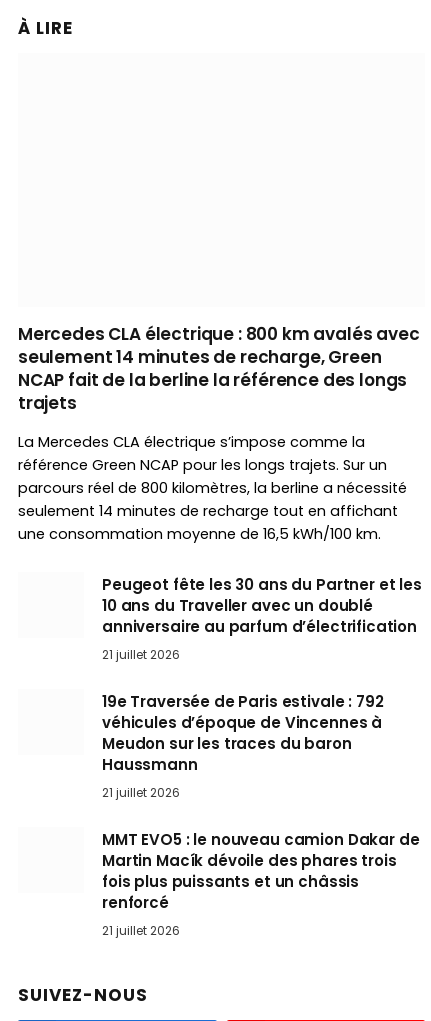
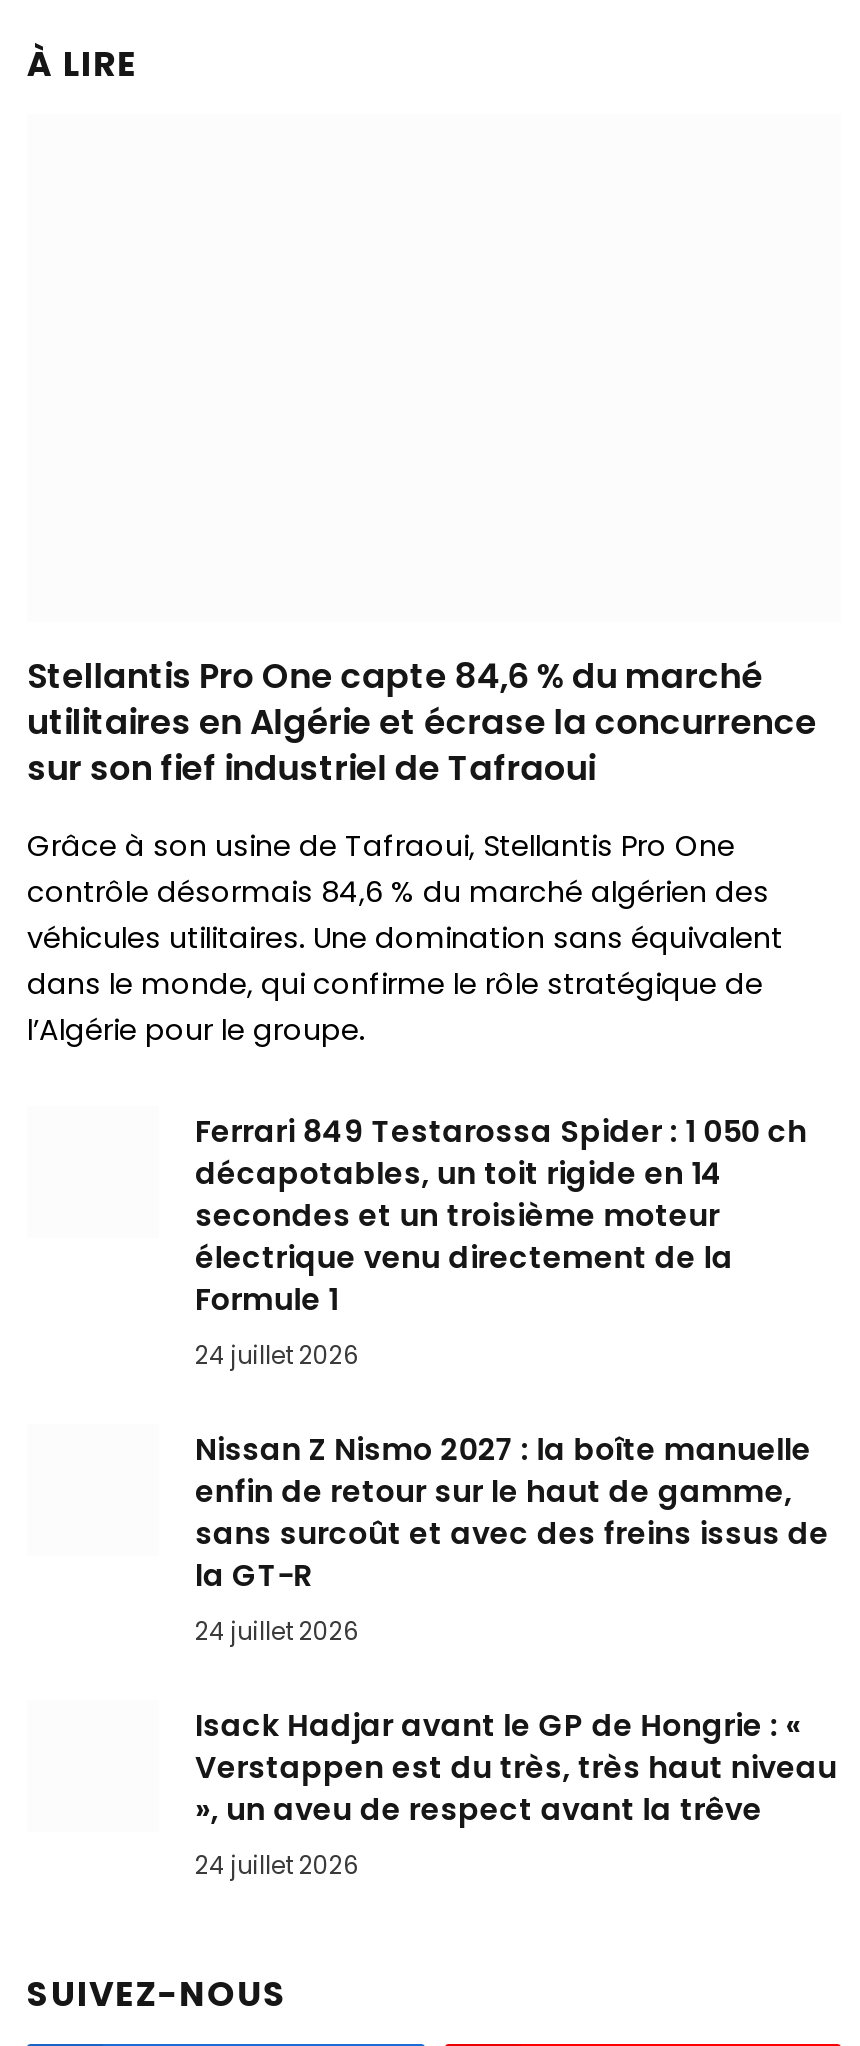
[18,322,419,415] Mercedes CLA électrique : 800 km avalés avec | seulement 14 minutes de recharge, Green | NCAP fait de la berline la référence des longs | trajets -> [27,653,817,793] Stellantis Pro One capte 84,6 % du marché | utilitaires en Algérie et écrase la concurrence | sur son fief industriel de Tafraoui
[18,432,407,544] La Mercedes CLA électrique s’impose comme la | référence Green NCAP pour les longs trajets. Sur un | parcours réel de 800 kilomètres, la berline a nécessité | seulement 14 minutes de recharge tout en affichant | une consommation moyenne de 16,5 kWh/100 km. -> [27,827,783,1051] Grâce à son usine de Tafraoui, Stellantis Pro One | contrôle désormais 84,6 % du marché algérien des | véhicules utilitaires. Une domination sans équivalent | dans le monde, qui confirme le rôle stratégique de | l’Algérie pour le groupe.
[102,574,422,663] Peugeot fête les 30 ans du Partner et les | 10 ans du Traveller avec un doublé | anniversaire au parfum d’électrification | 21 juillet 2026 -> [195,1111,807,1373] Ferrari 849 Testarossa Spider : 1 050 ch | décapotables, un toit rigide en 14 | secondes et un troisième moteur | électrique venu directement de la | Formule 1 | 24 juillet 2026
[102,691,383,801] 19e Traversée de Paris estivale : 792 | véhicules d’époque de Vincennes à | Meudon sur les traces du baron | Haussmann | 21 juillet 2026 -> [195,1429,829,1649] Nissan Z Nismo 2027 : la boîte manuelle | enfin de retour sur le haut de gamme, | sans surcoût et avec des freins issus de | la GT-R | 24 juillet 2026
[102,829,419,939] MMT EVO5 : le nouveau camion Dakar de | Martin Macík dévoile des phares trois | fois plus puissants et un châssis | renforcé | 21 juillet 2026 -> [195,1705,837,1883] Isack Hadjar avant le GP de Hongrie : « | Verstappen est du très, très haut niveau | », un aveu de respect avant la trêve | 24 juillet 2026

